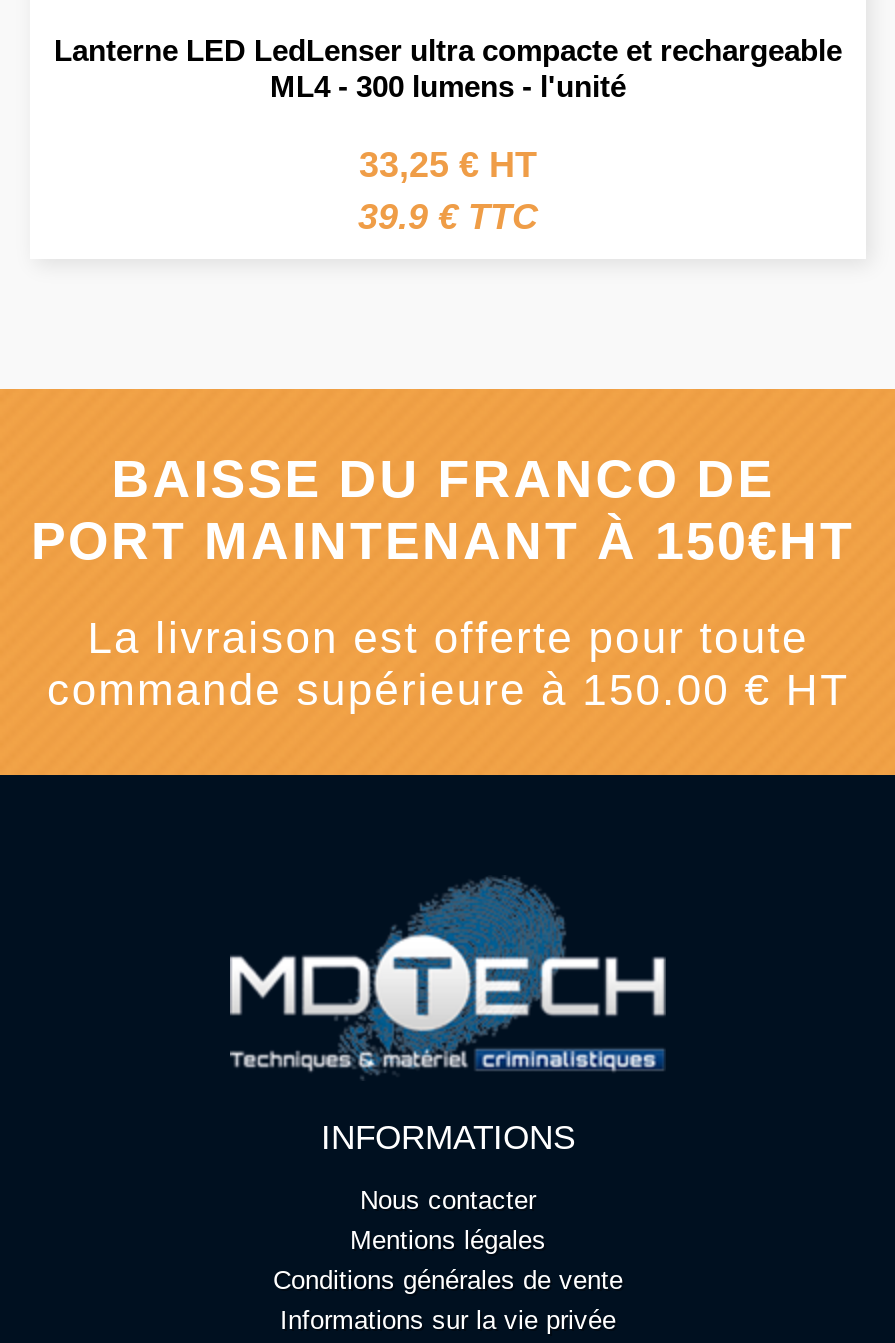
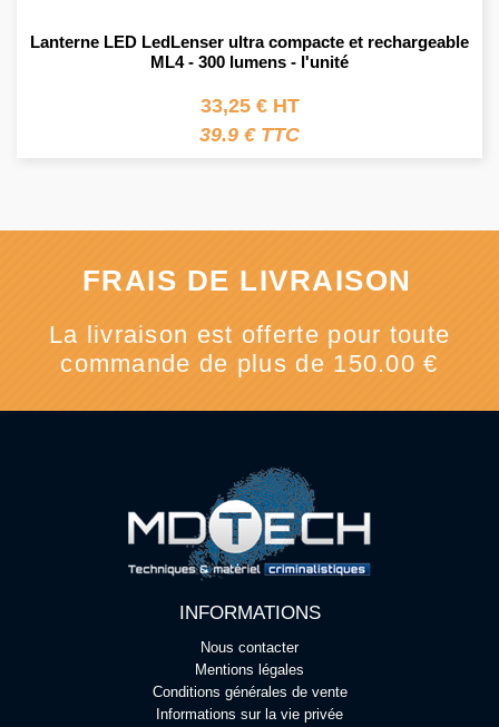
[31,449,855,571] BAISSE DU FRANCO DE | PORT MAINTENANT À 150€HT -> [82,264,412,297] FRAIS DE LIVRAISON
[47,665,849,715] commande supérieure à 150.00 € HT -> [60,350,439,378] commande de plus de 150.00 €

